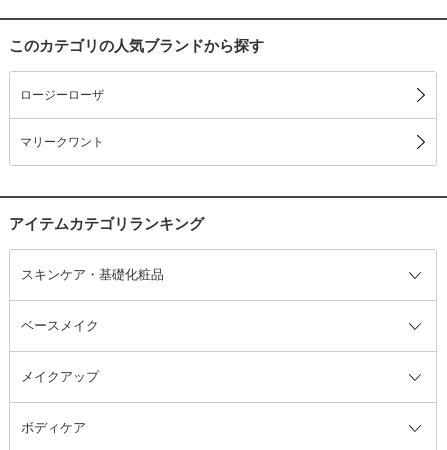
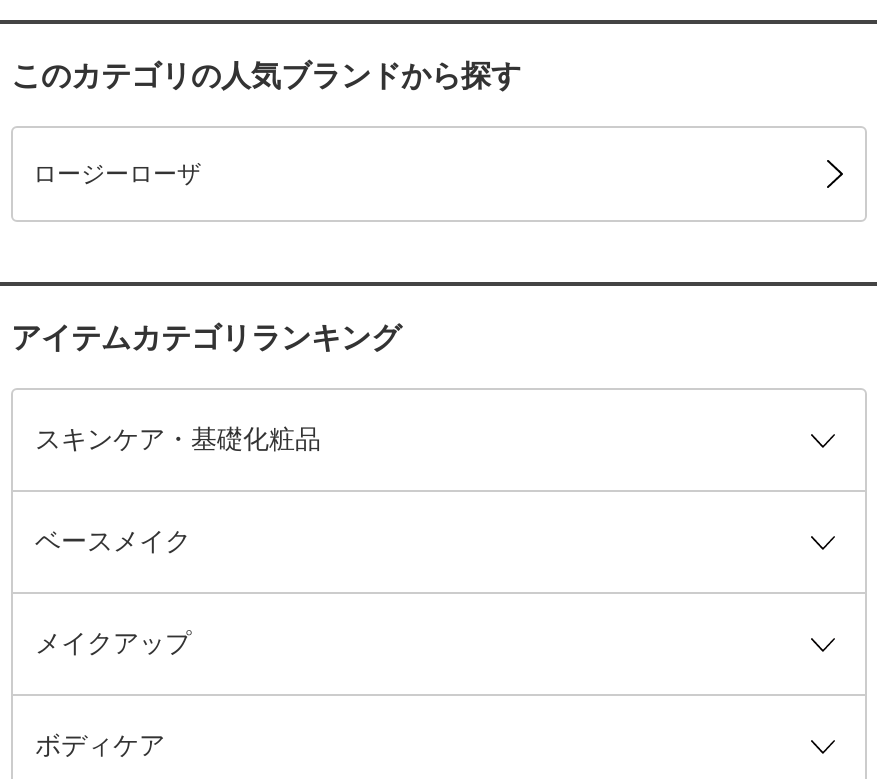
[20,134,104,148] マリークワント -> none

